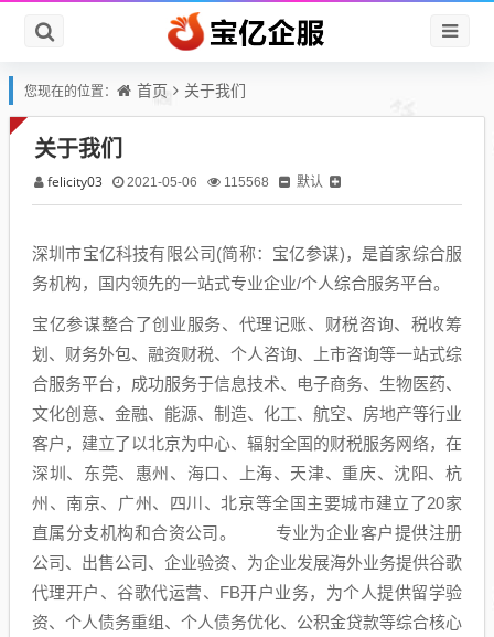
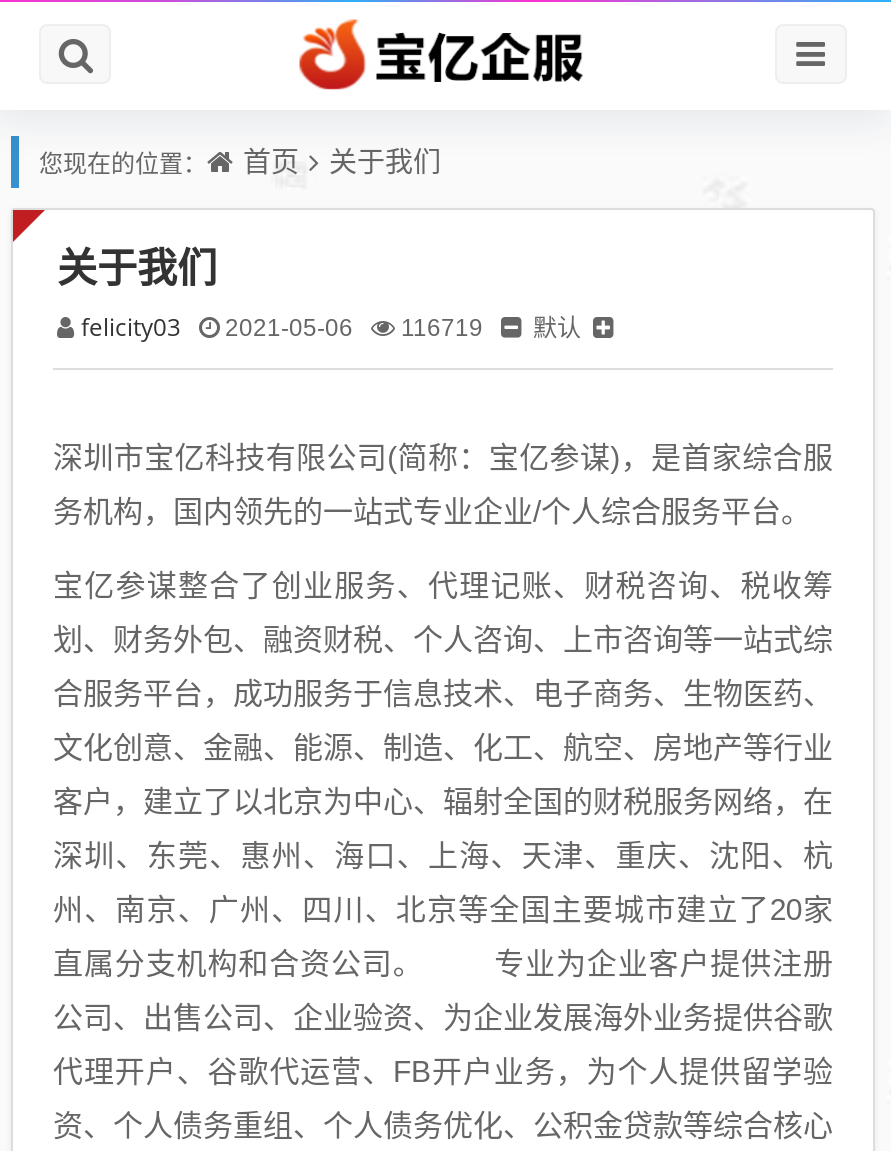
[47,172,323,191] felicity03 2021-05-06 115568 默认 -> [81,310,581,344] felicity03 2021-05-06 116719 默认

